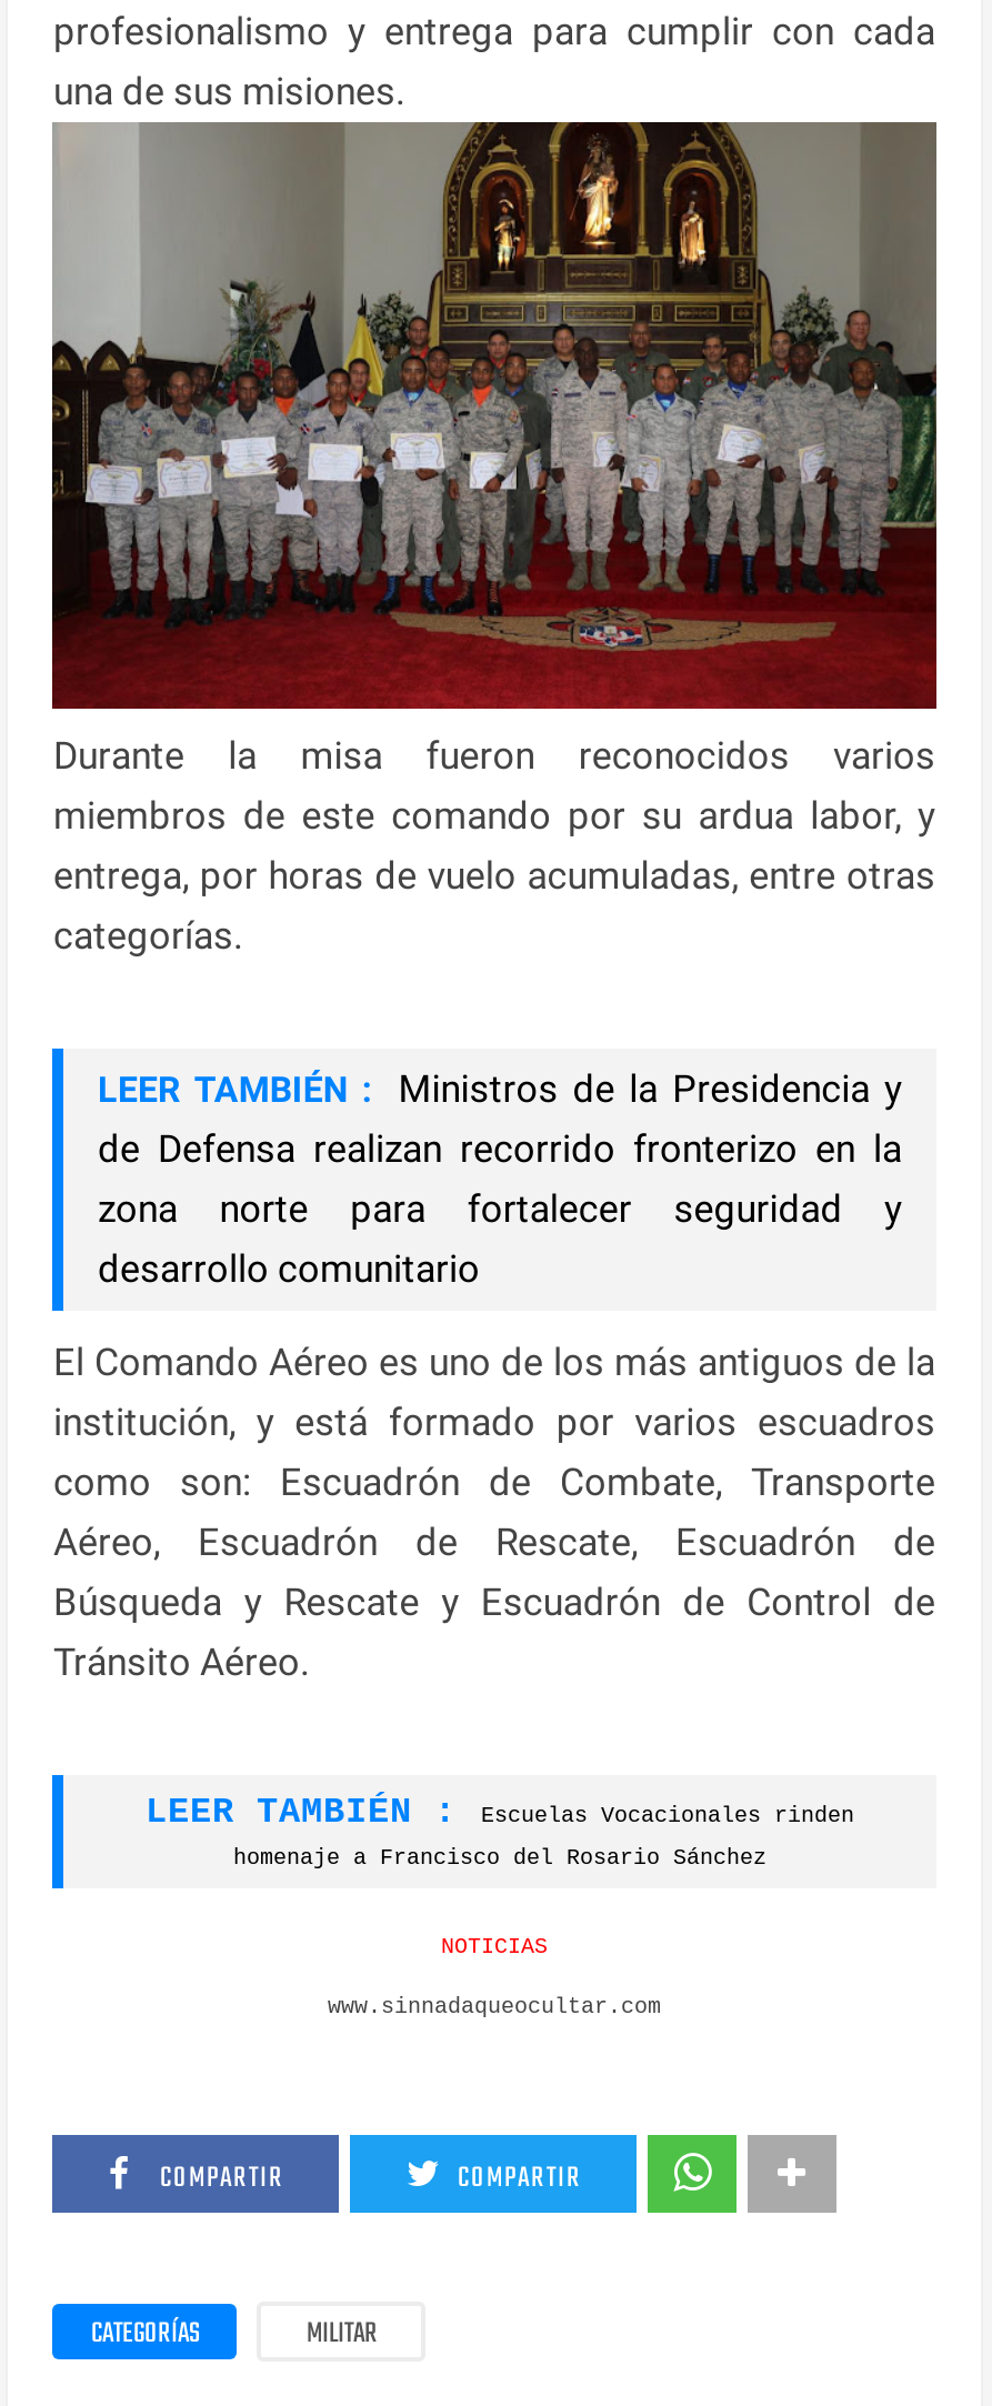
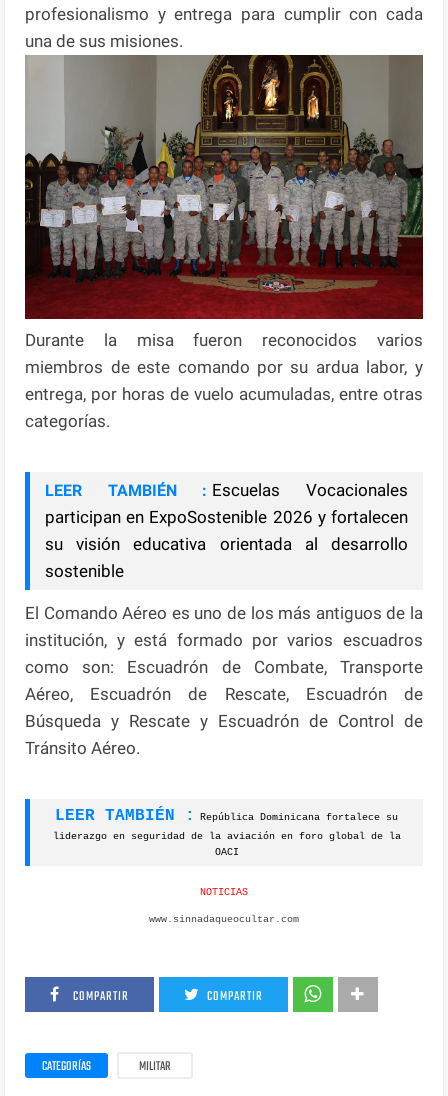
[98,1067,902,1291] LEER TAMBIÉN : Ministros de la Presidencia y | de Defensa realizan recorrido fronterizo en la | zona norte para fortalecer seguridad y | desarrollo comunitario -> [45,480,407,581] LEER TAMBIÉN : Escuelas Vocacionales | participan en ExpoSostenible 2026 y fortalecen | su visión educativa orientada al desarrollo | sostenible
[146,1793,854,1871] LEER TAMBIÉN : Escuelas Vocacionales rinden | homenaje a Francisco del Rosario Sánchez -> [52,807,400,858] LEER TAMBIÉN : República Dominicana fortalece su | liderazgo en seguridad de la aviación en foro global de la | OACI

